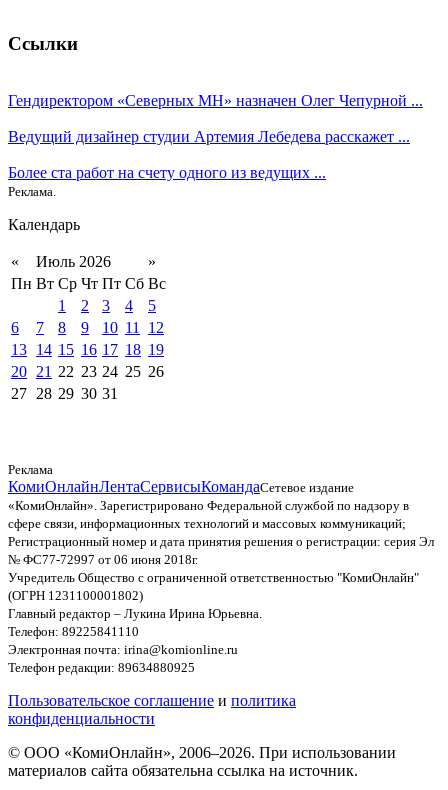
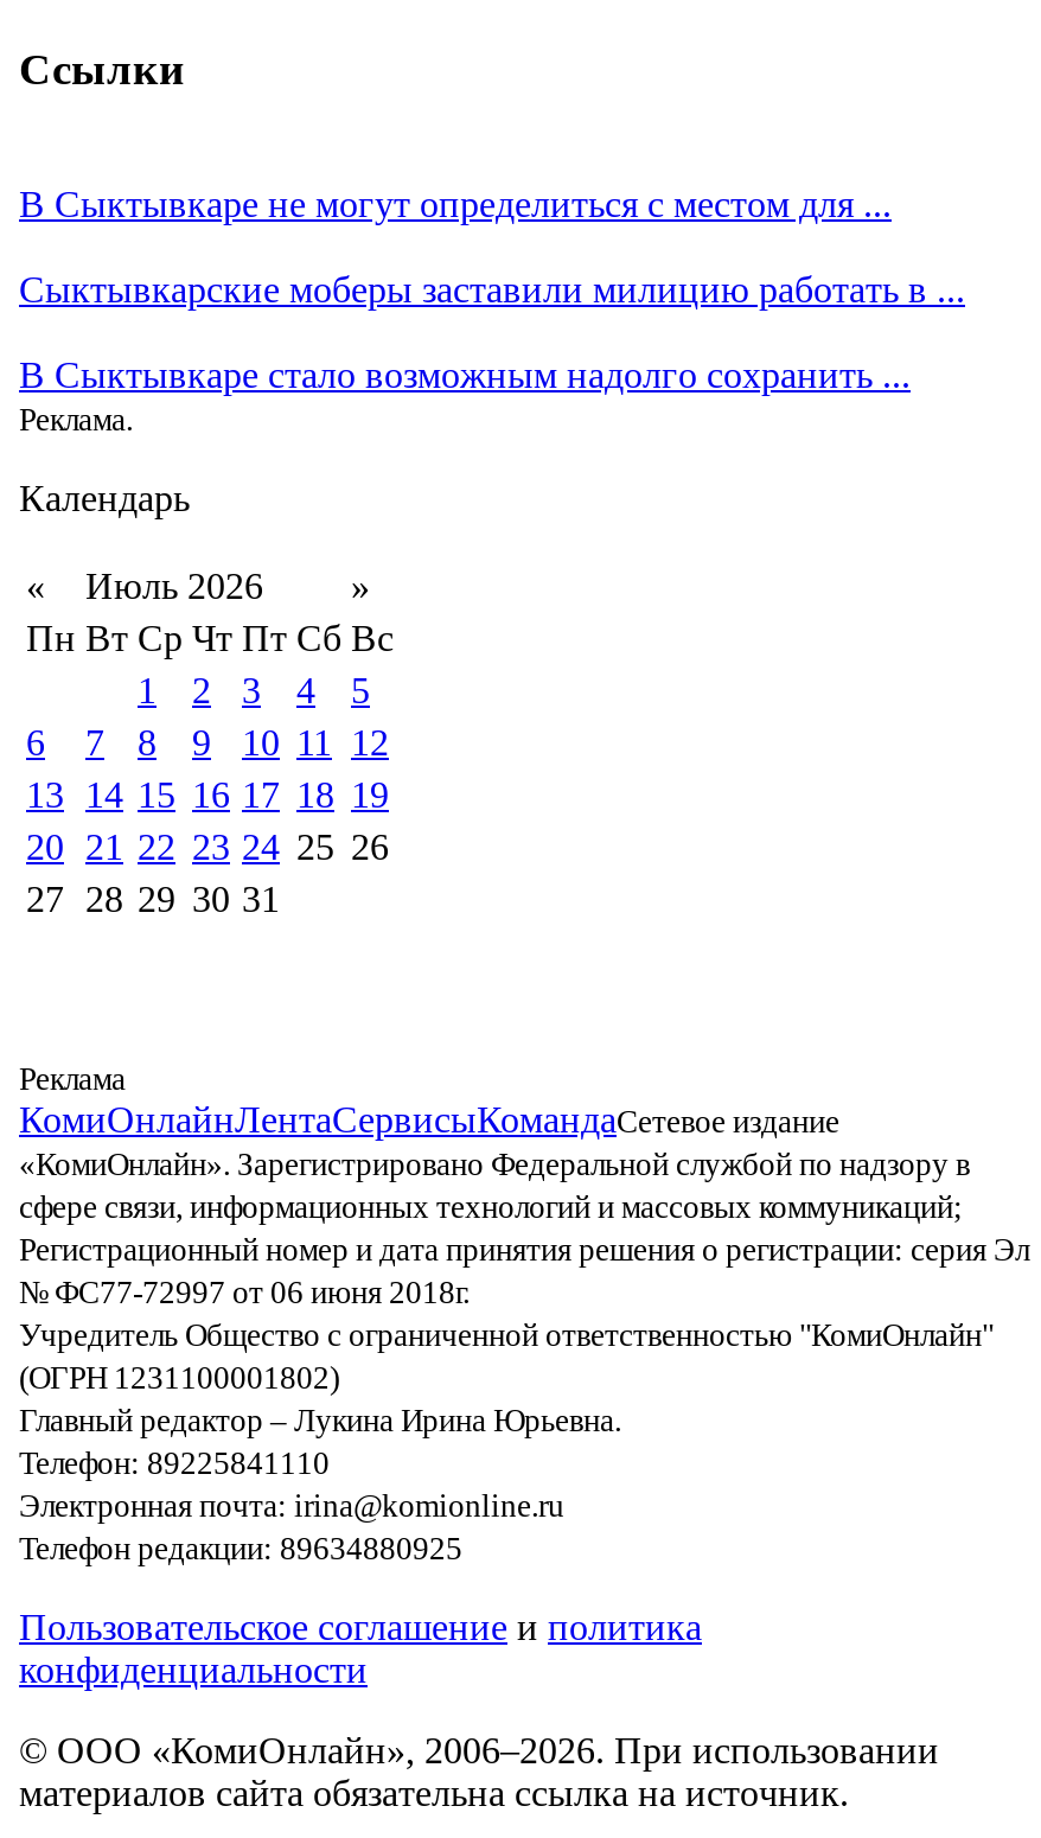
[8,92,423,109] Гендиректором «Северных МН» назначен Олег Чепурной ... -> [19,184,892,224] В Сыктывкаре не могут определиться с местом для ...
[8,128,410,145] Ведущий дизайнер студии Артемия Лебедева расскажет ... -> [19,269,965,310] Сыктывкарские моберы заставили милицию работать в ...
[8,164,326,181] Более ста работ на счету одного из ведущих ... -> [19,355,911,395] В Сыктывкаре стало возможным надолго сохранить ...

